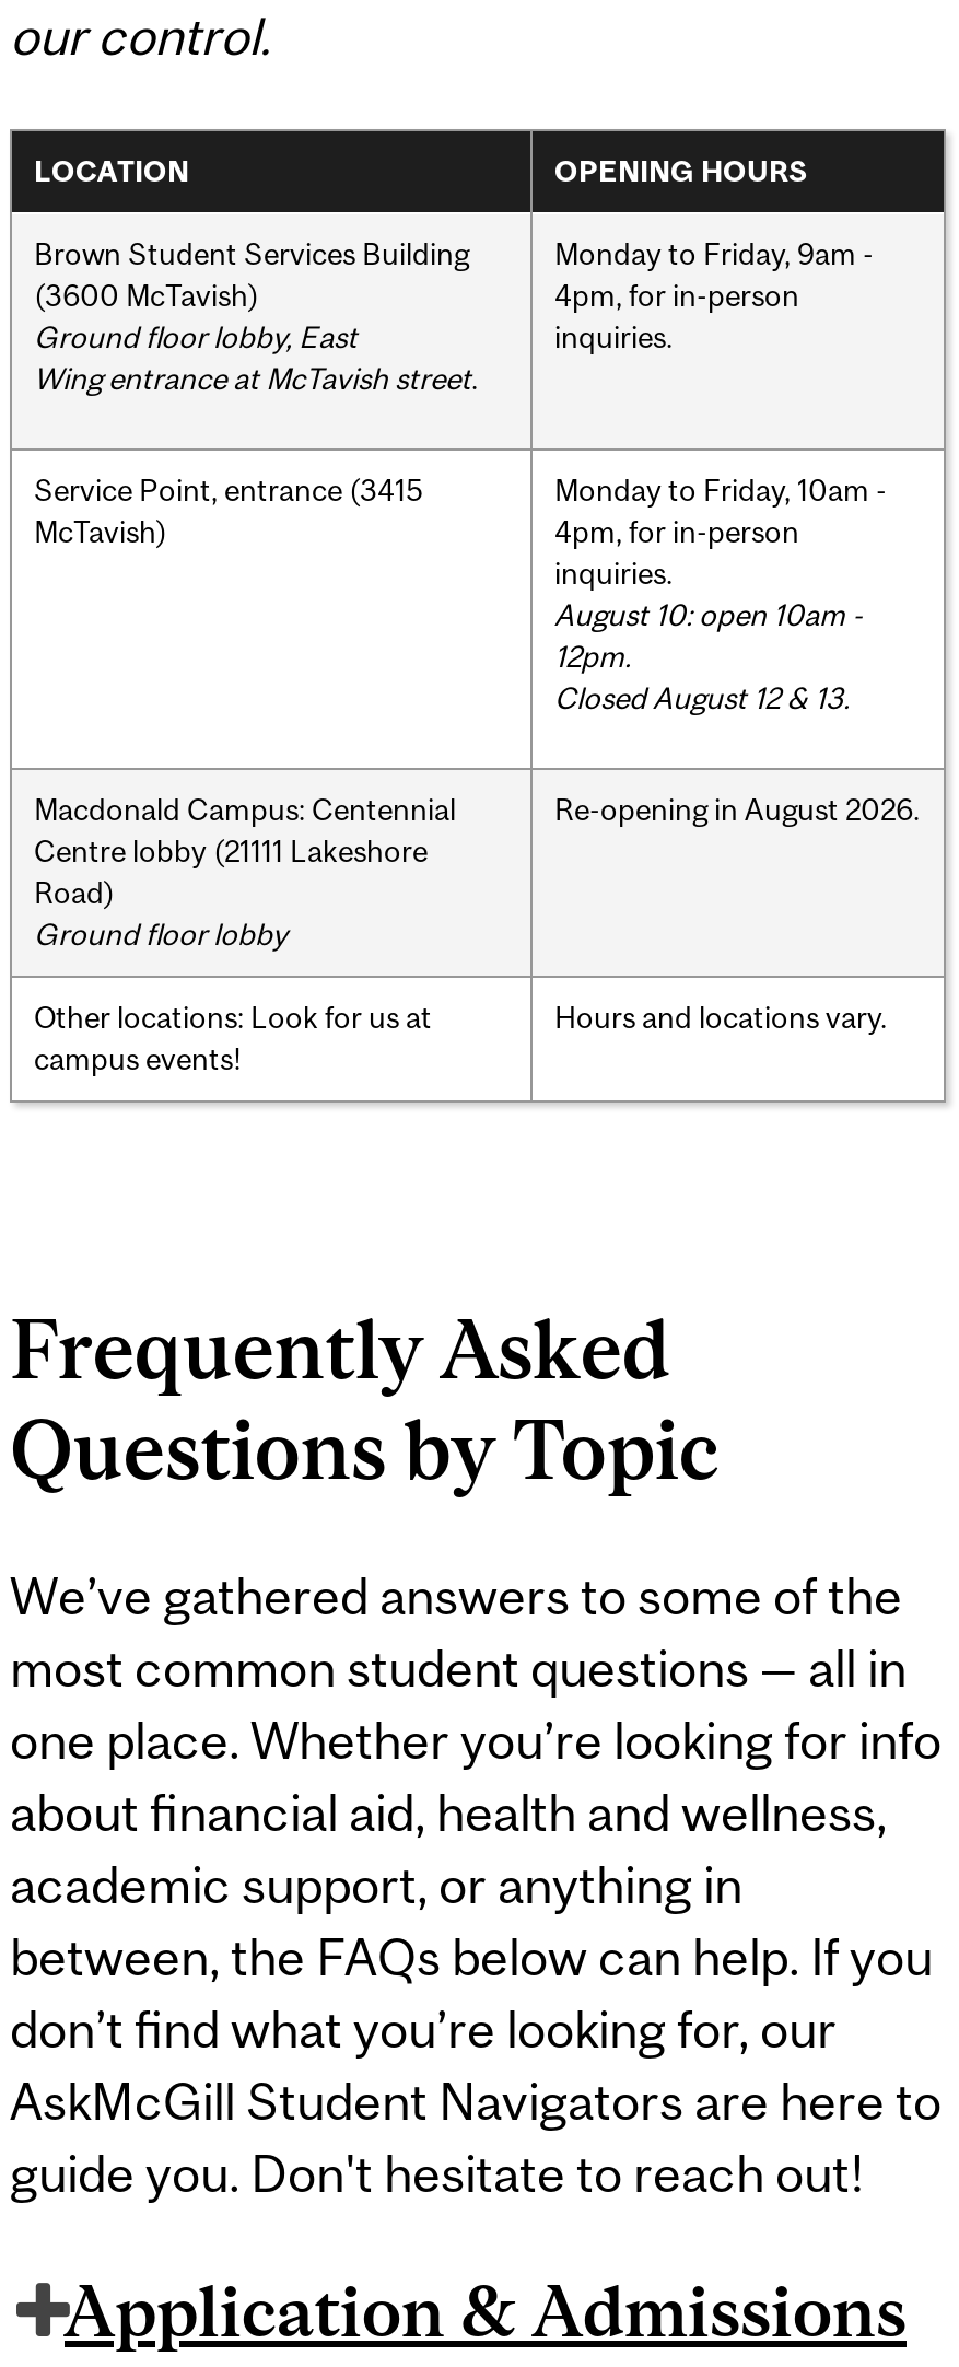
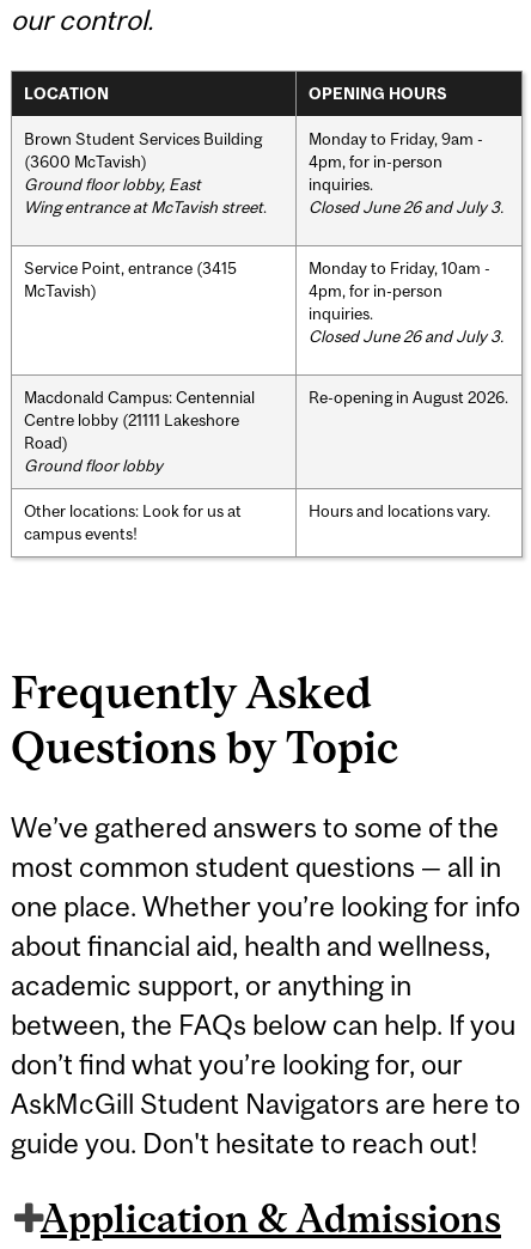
none -> [309,197,503,216] Closed June 26 and July 3.
[554,596,863,714] August 10: open 10am - | 12pm. | Closed August 12 & 13. -> [309,326,503,345] Closed June 26 and July 3.

